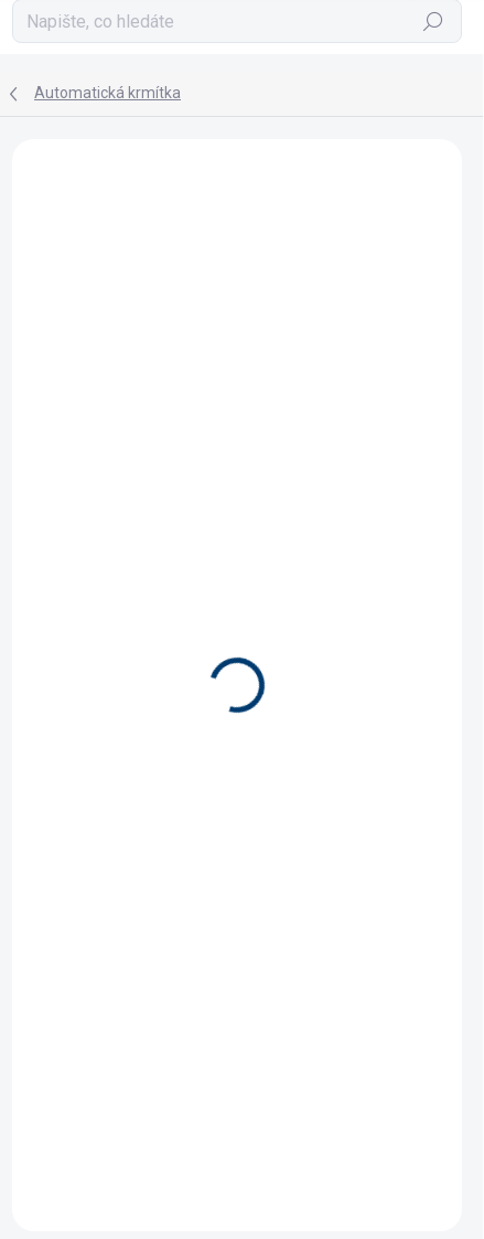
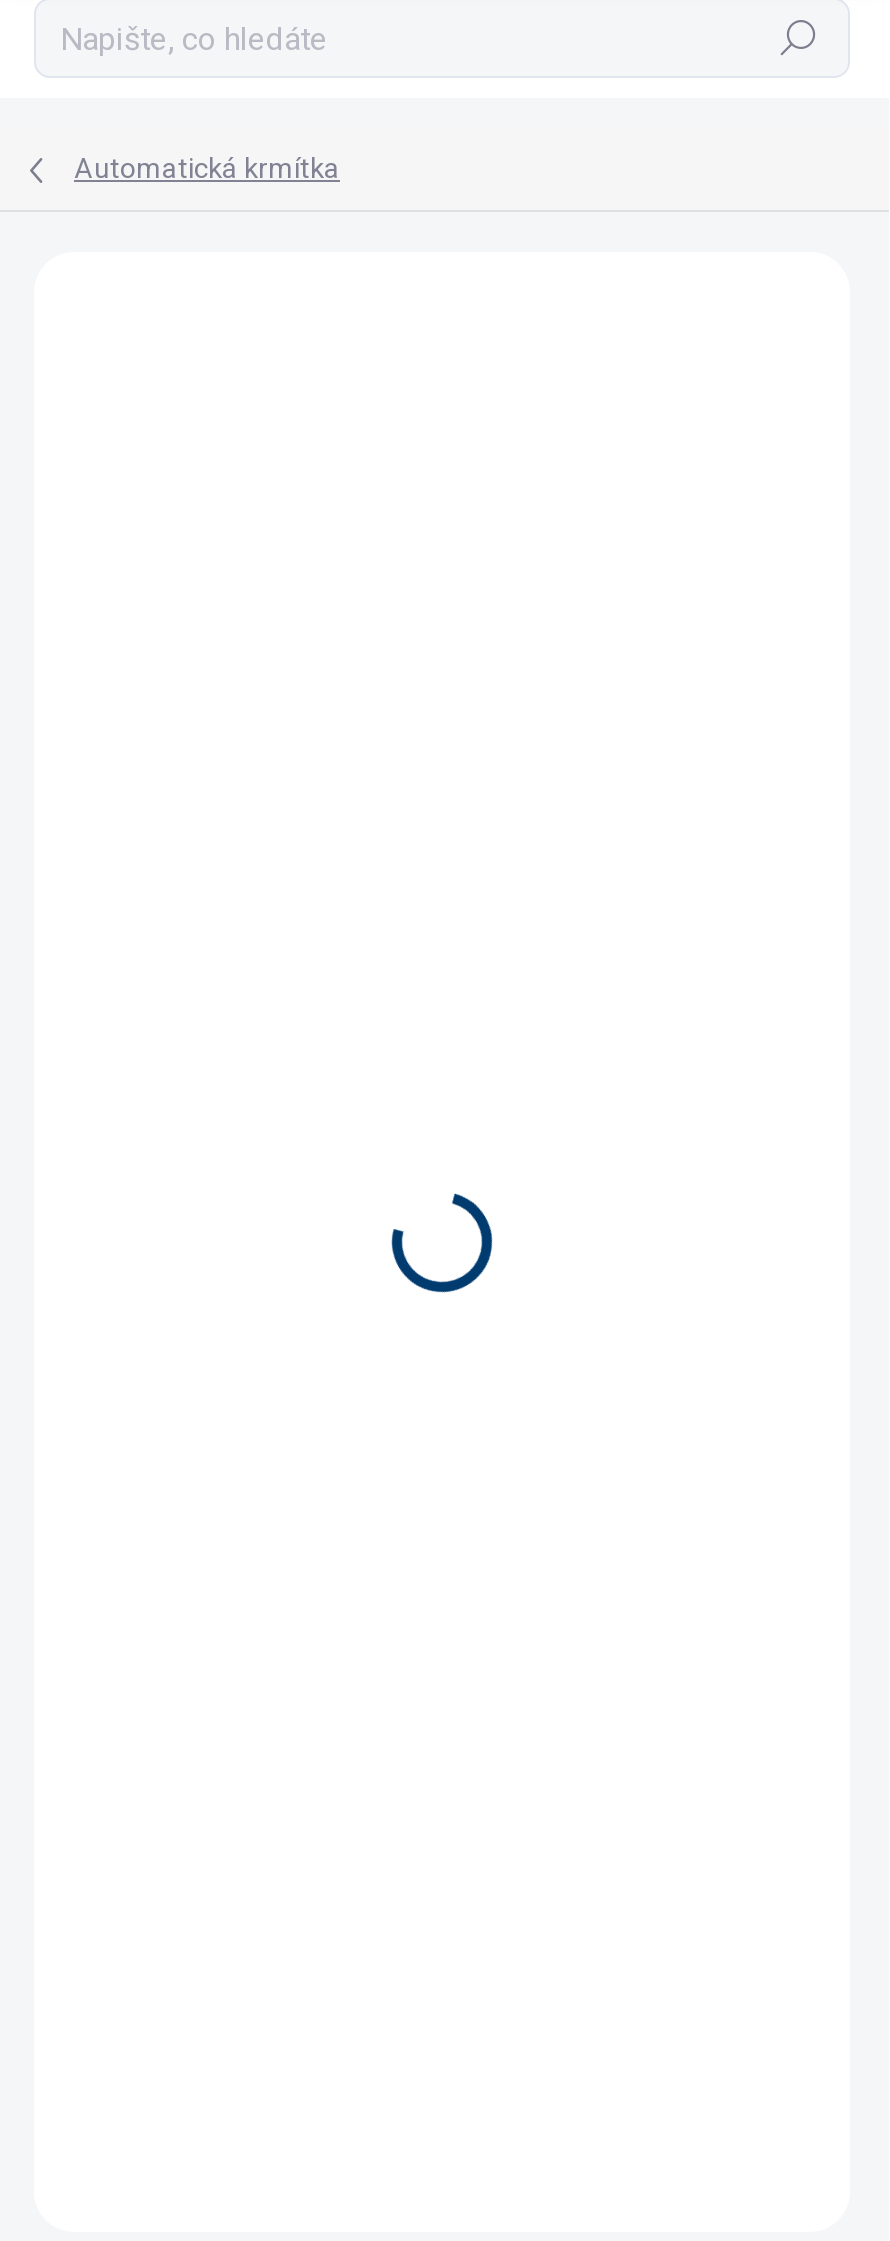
[208,655,265,713] [image] -> [388,1190,490,1292] [image]

